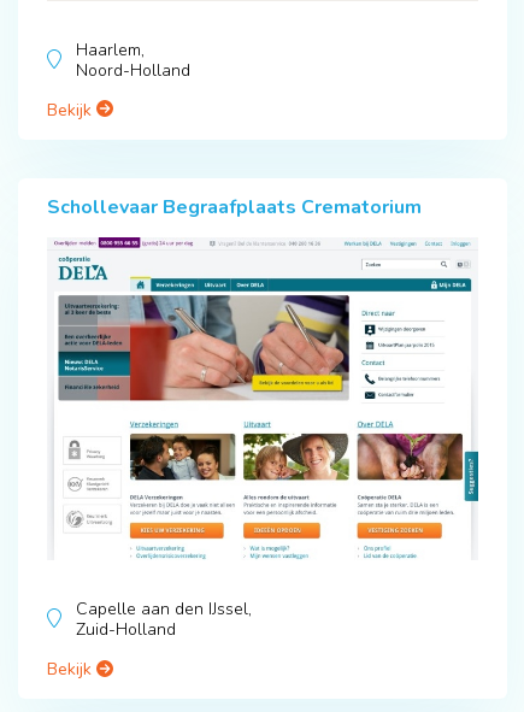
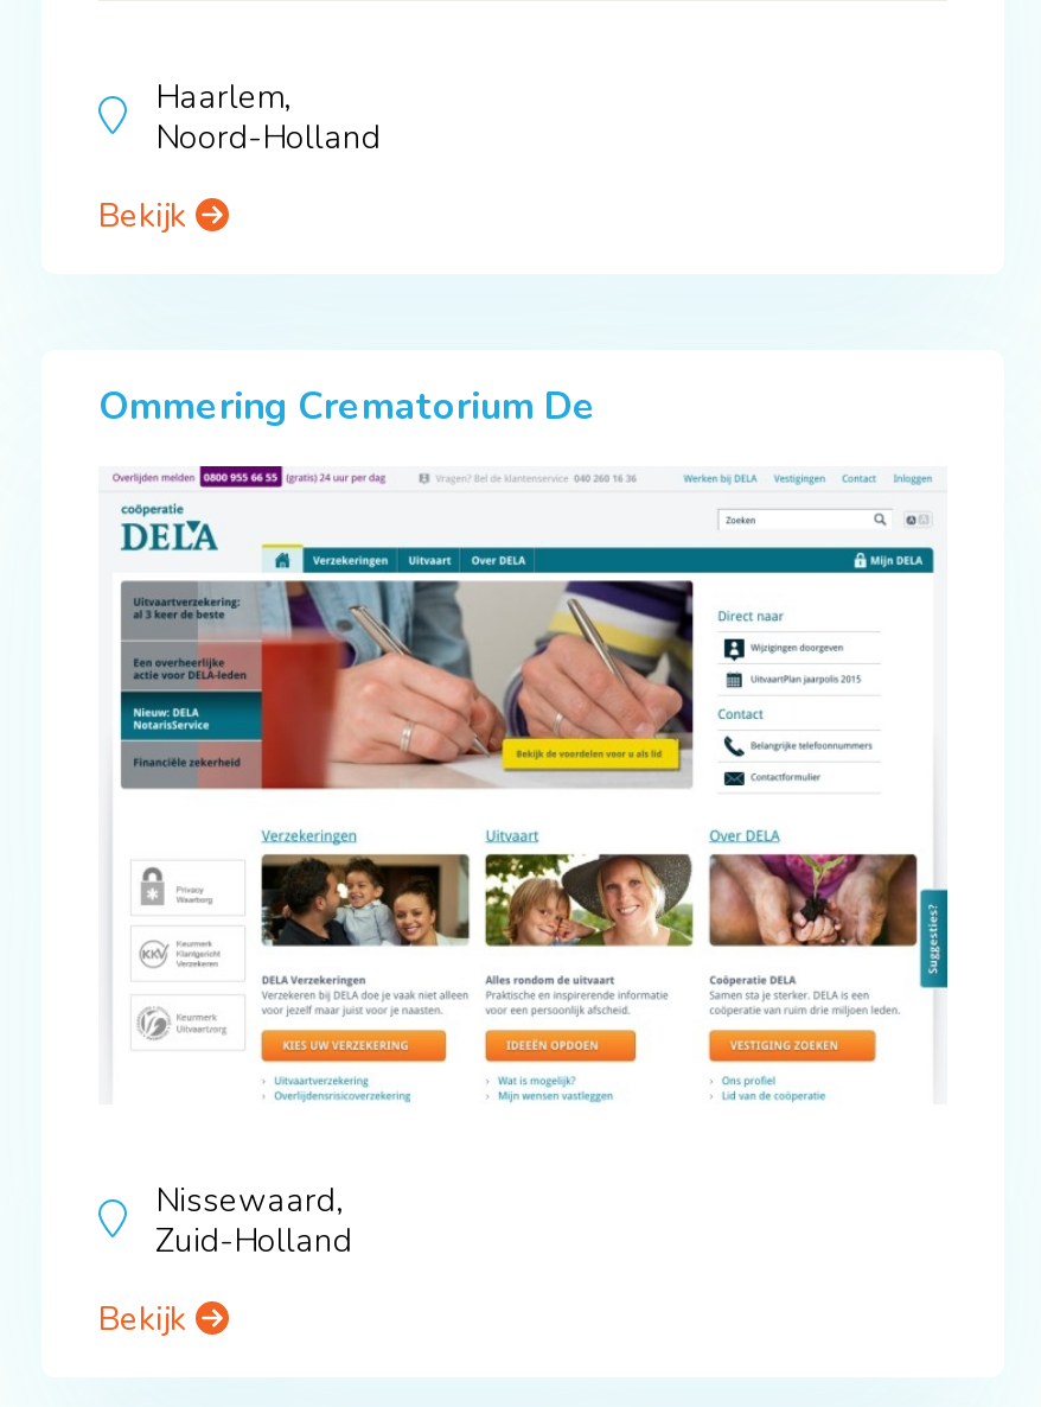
[47,194,422,220] Schollevaar Begraafplaats Crematorium -> [98,381,596,433] Ommering Crematorium De
[76,598,252,621] Capelle aan den IJssel, -> [155,1178,343,1223] Nissewaard,

